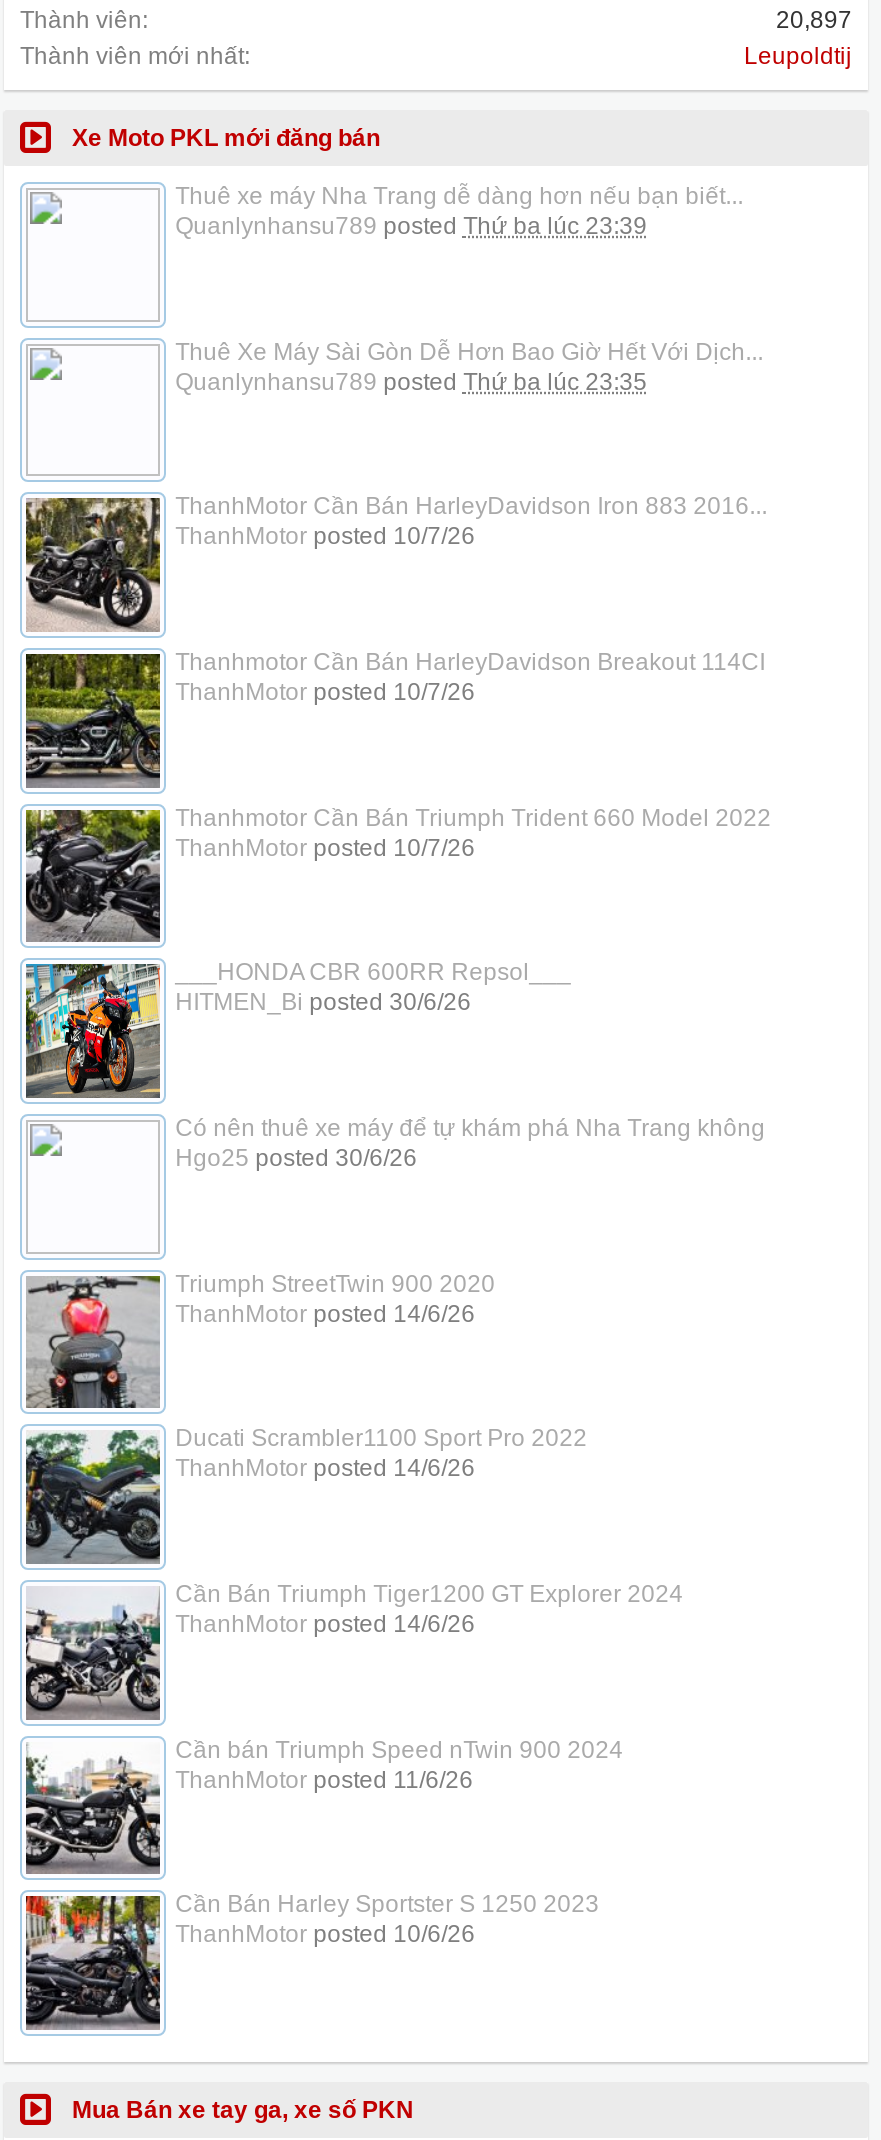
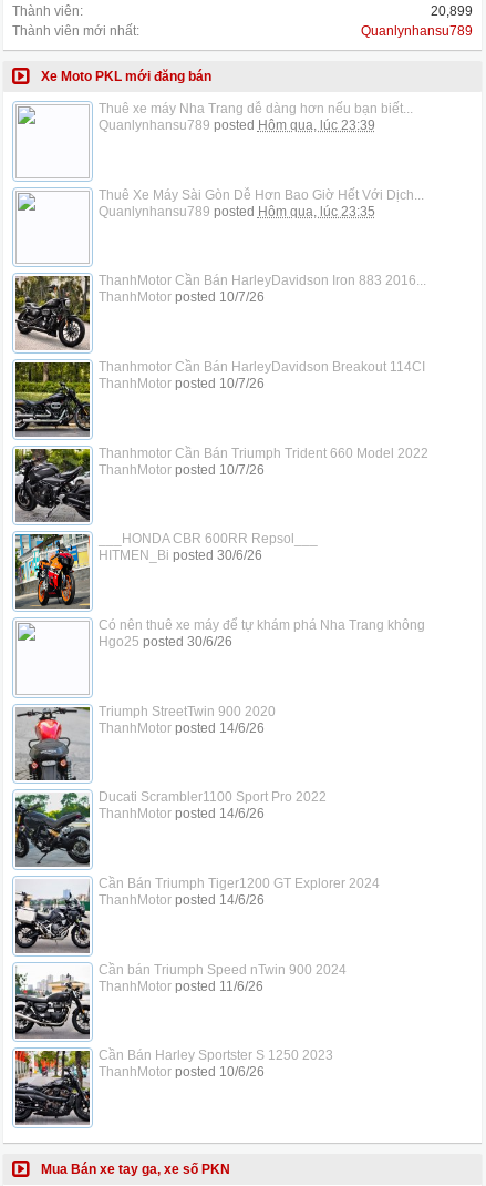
[776,6,852,34] 20,897 -> [431,3,473,19] 20,899
[744,42,852,70] Leupoldtij -> [361,23,473,39] Quanlynhansu789
[175,212,647,240] Quanlynhansu789 posted Thứ ba lúc 23:39 -> [98,117,375,133] Quanlynhansu789 posted Hôm qua, lúc 23:39
[175,367,647,395] Quanlynhansu789 posted Thứ ba lúc 23:35 -> [98,204,375,219] Quanlynhansu789 posted Hôm qua, lúc 23:35

